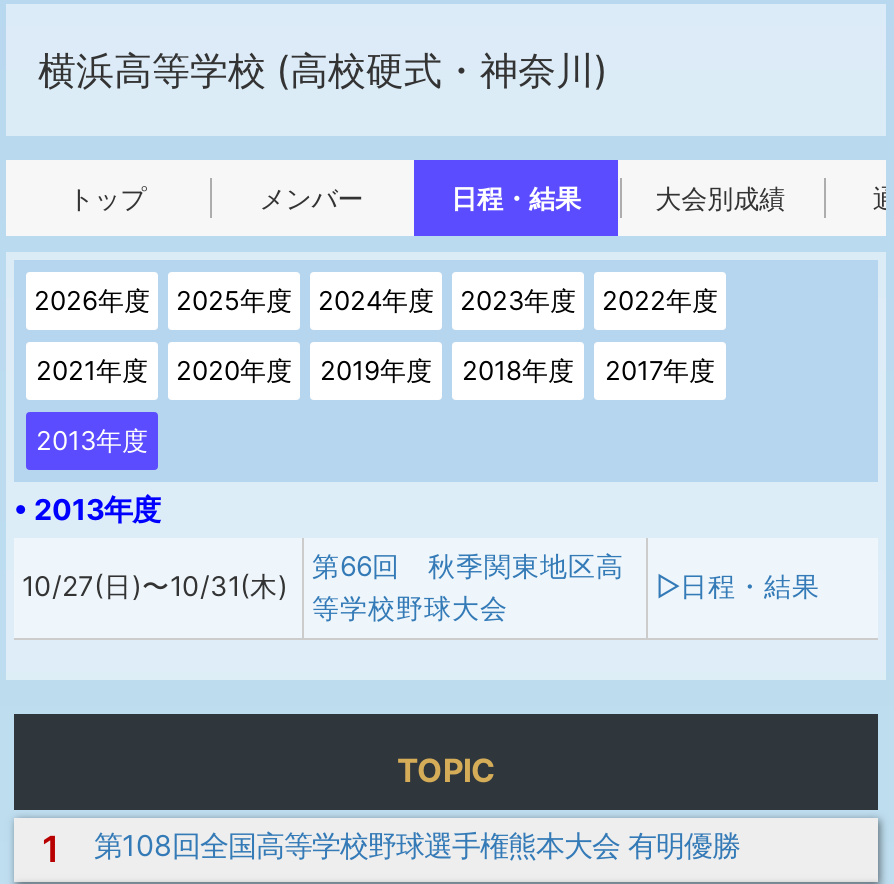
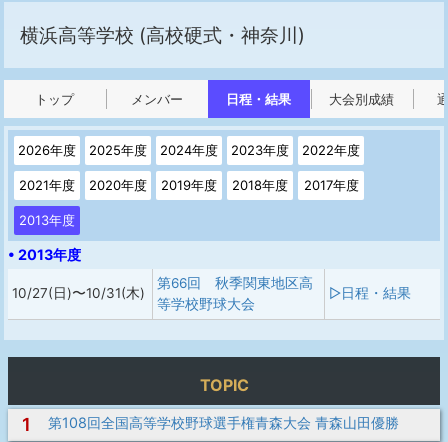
[94,828,740,862] 第108回全国高等学校野球選手権熊本大会 有明優勝 -> [48,414,399,431] 第108回全国高等学校野球選手権青森大会 青森山田優勝

